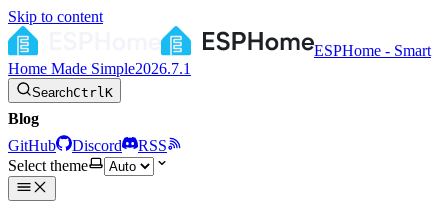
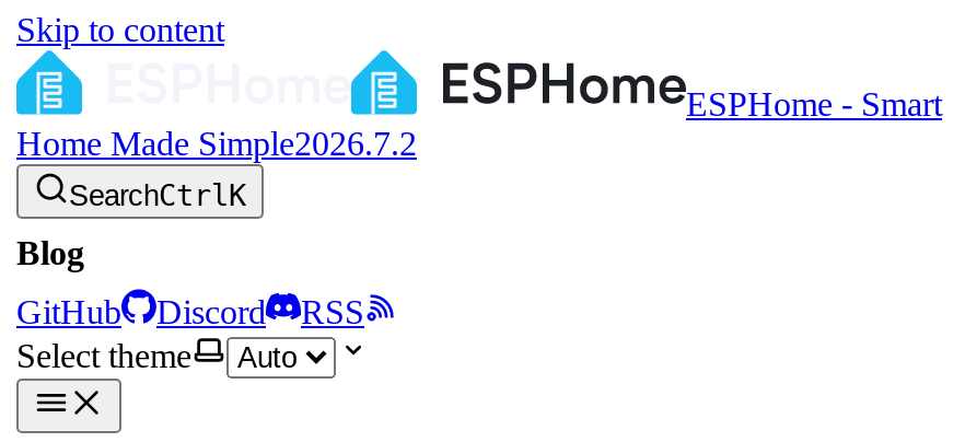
[8,60,191,77] Home Made Simple2026.7.1 -> [16,125,417,162] Home Made Simple2026.7.2

